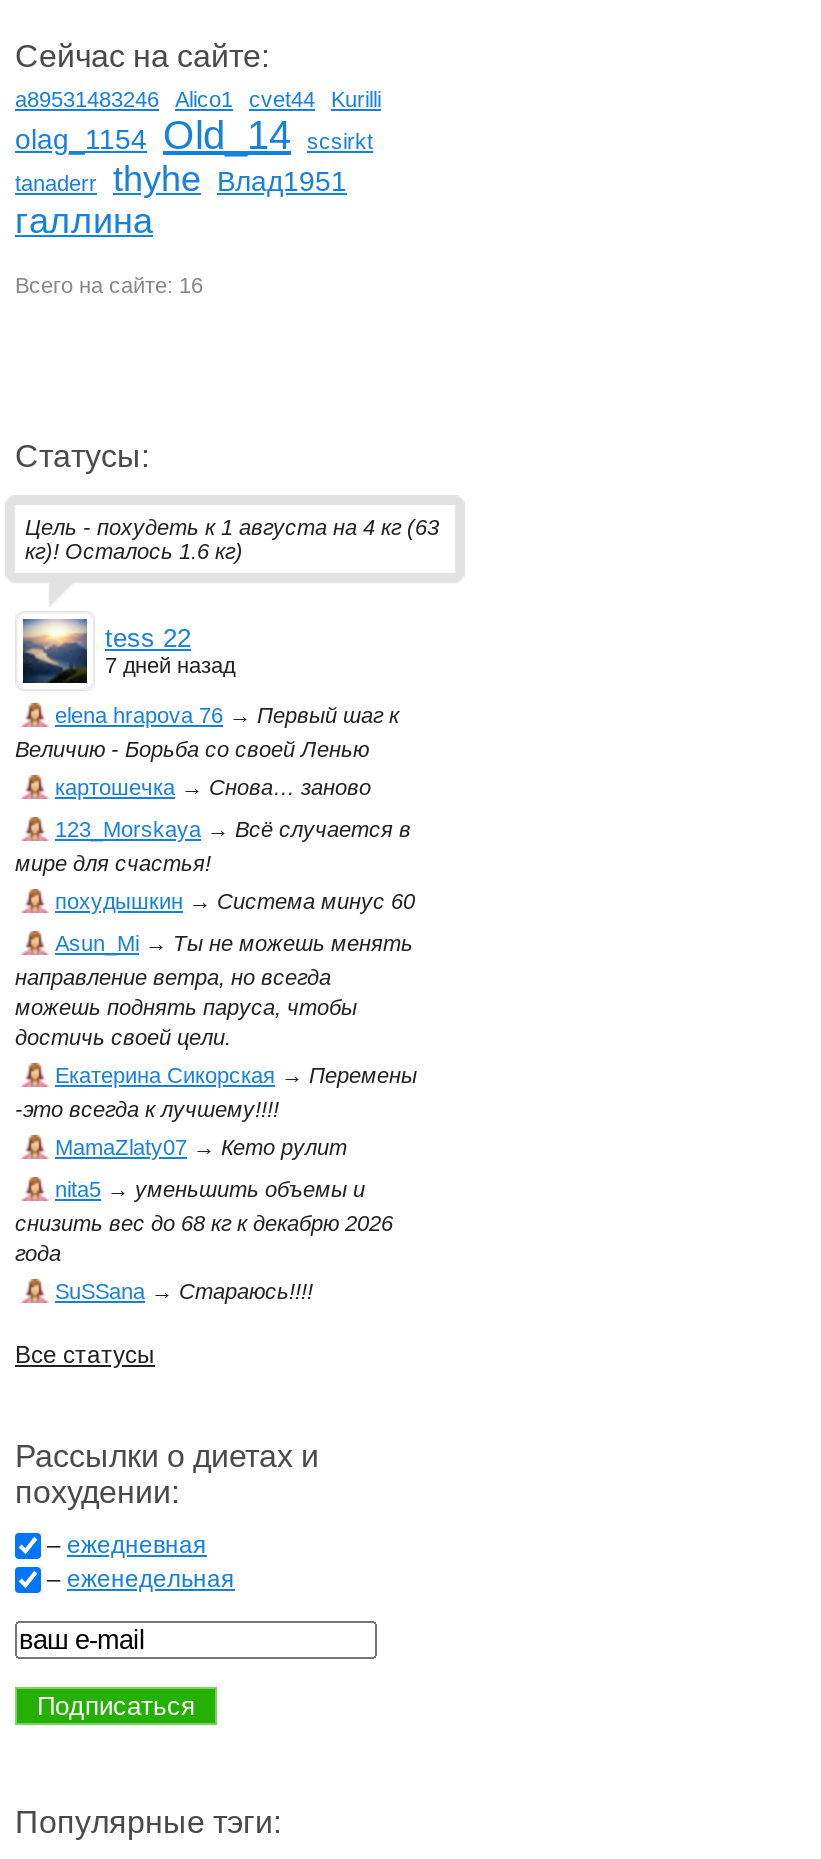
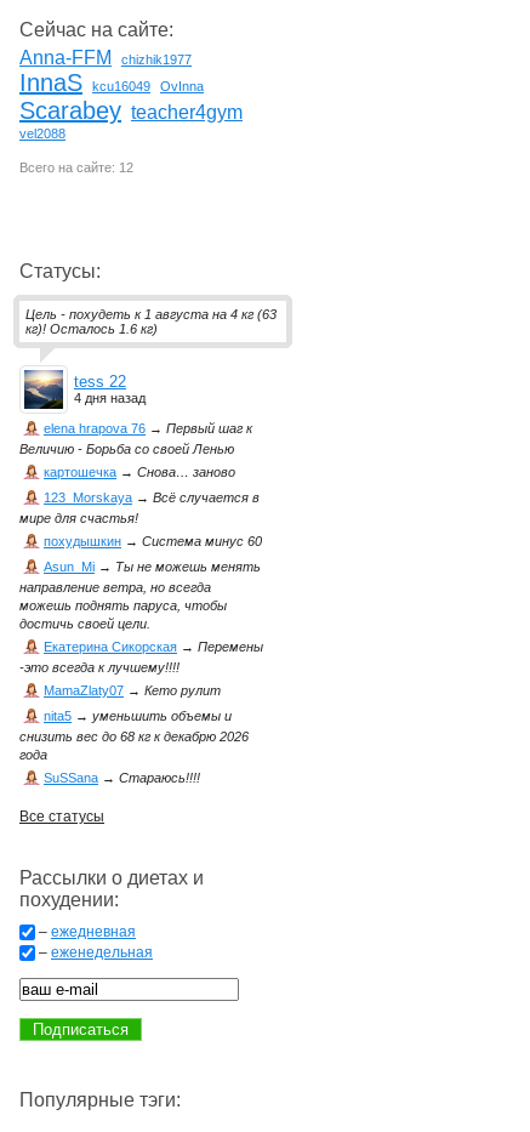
[15,88,381,298] a89531483246 | Alico1 | cvet44 | Kurilli | olag_1154 Old_14 | scsirkt | tanaderr | thyhe Влад1951 | галлина | Всего на сайте: 16 -> [19,48,243,175] Anna-FFM | chizhik1977 | InnaS | kcu16049 | OvInna | Scarabey teacher4gym | vel2088 | Всего на сайте: 12
[105,654,235,678] 7 дней назад -> [74,391,146,406] 4 дня назад

